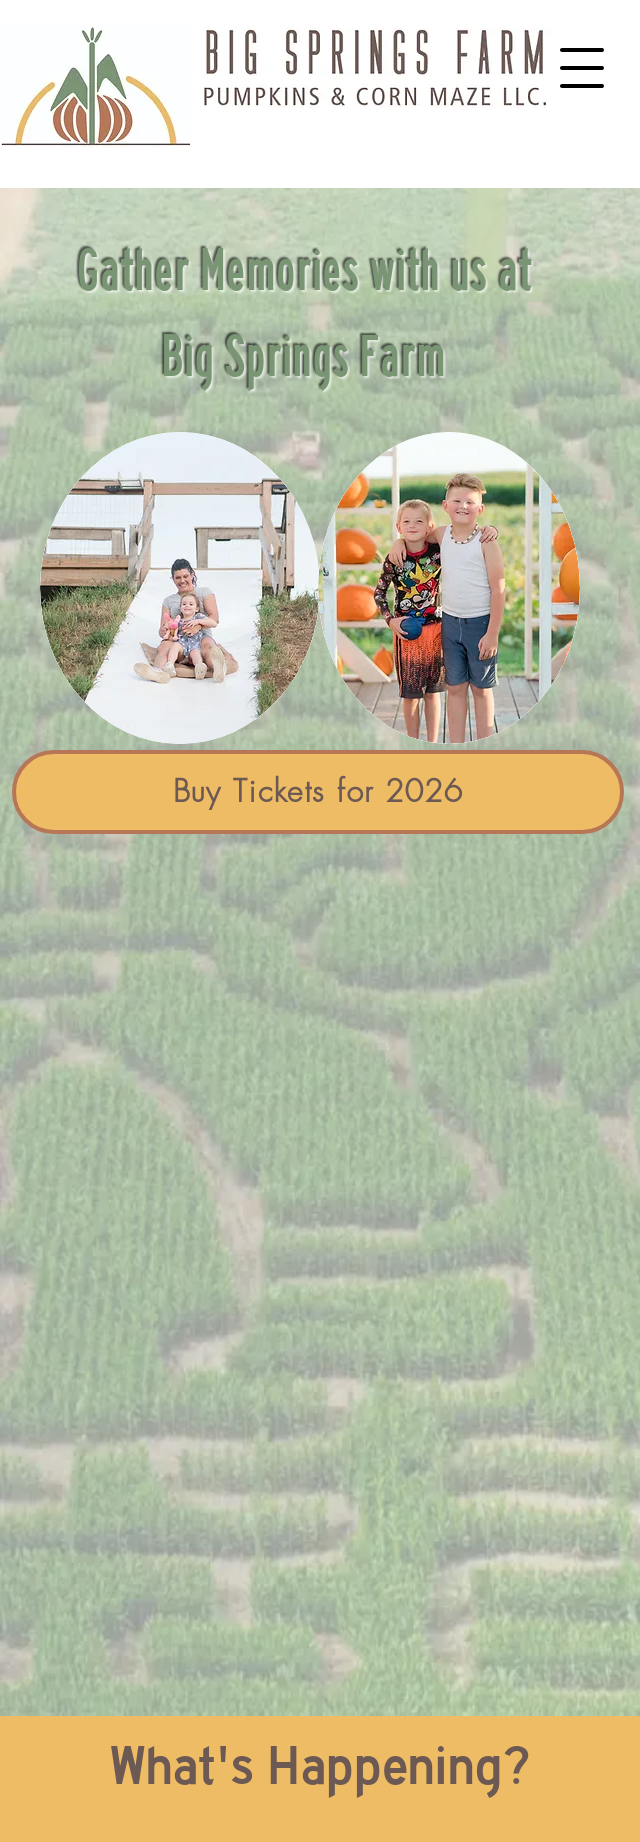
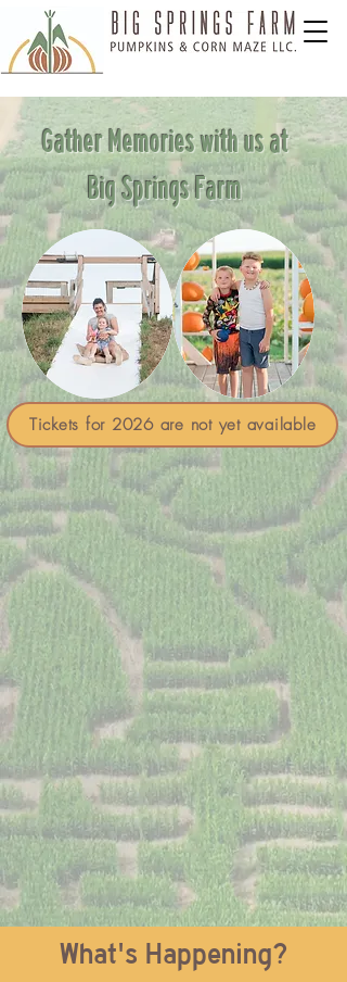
[173,772,463,812] Buy Tickets for 2026 -> [29,414,316,436] Tickets for 2026 are not yet available

